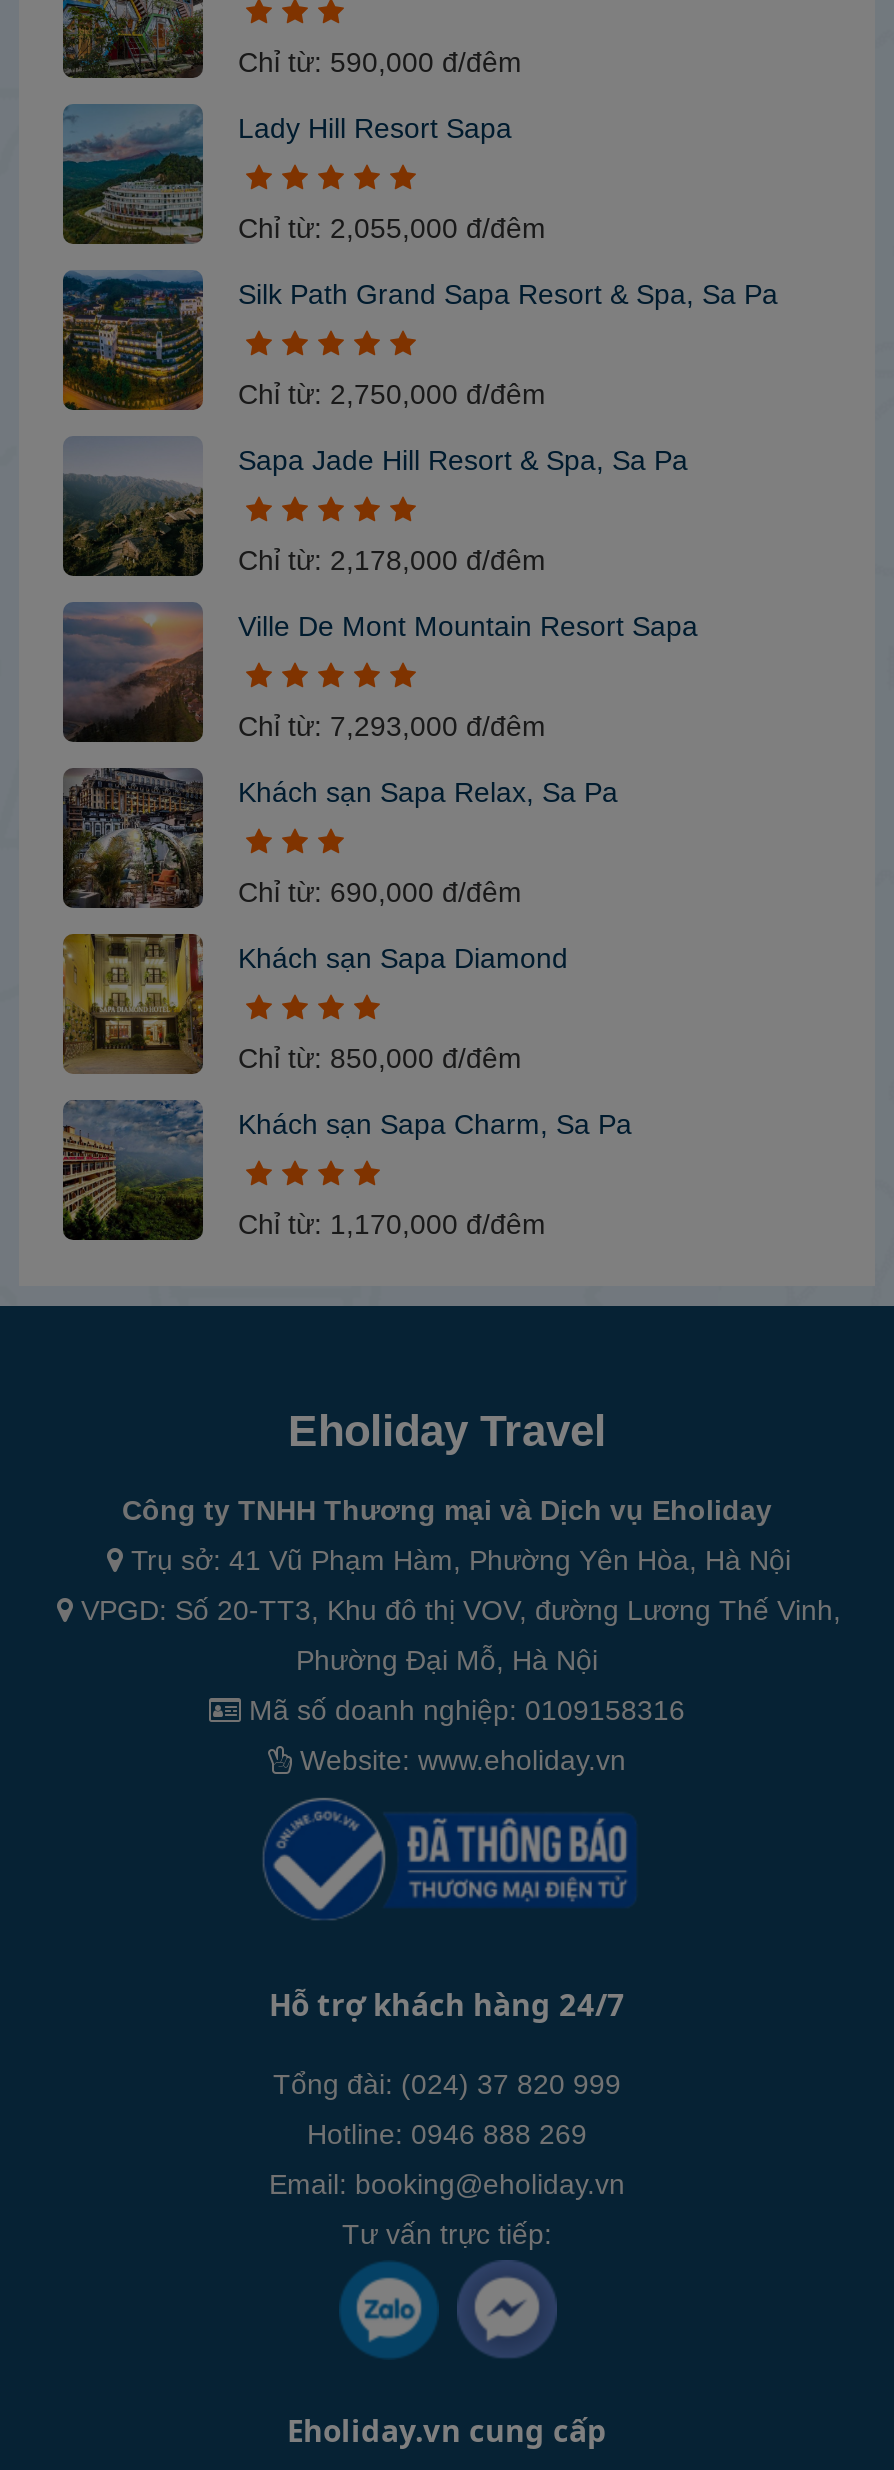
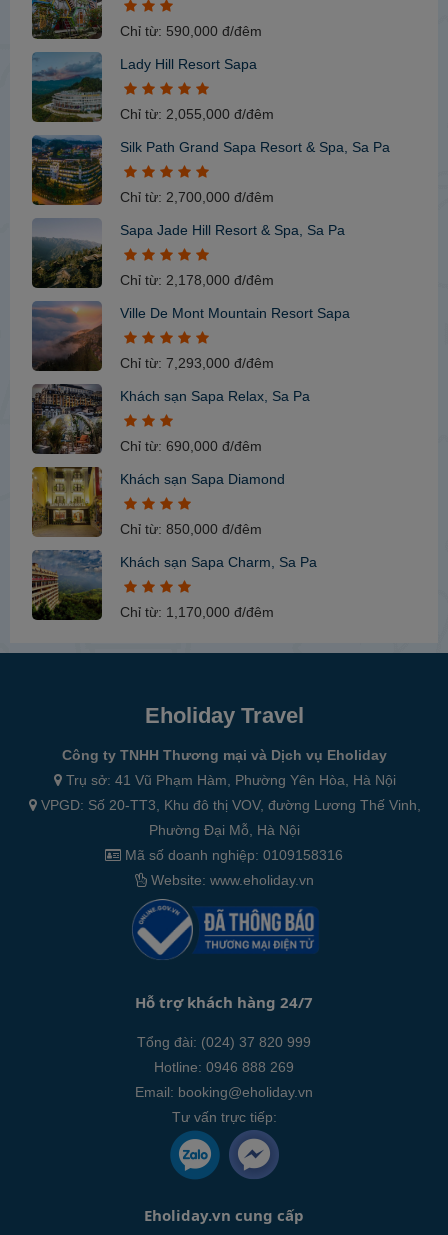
[238,377,546,409] Chỉ từ: 2,750,000 đ/đêm -> [119,188,273,204] Chỉ từ: 2,700,000 đ/đêm

